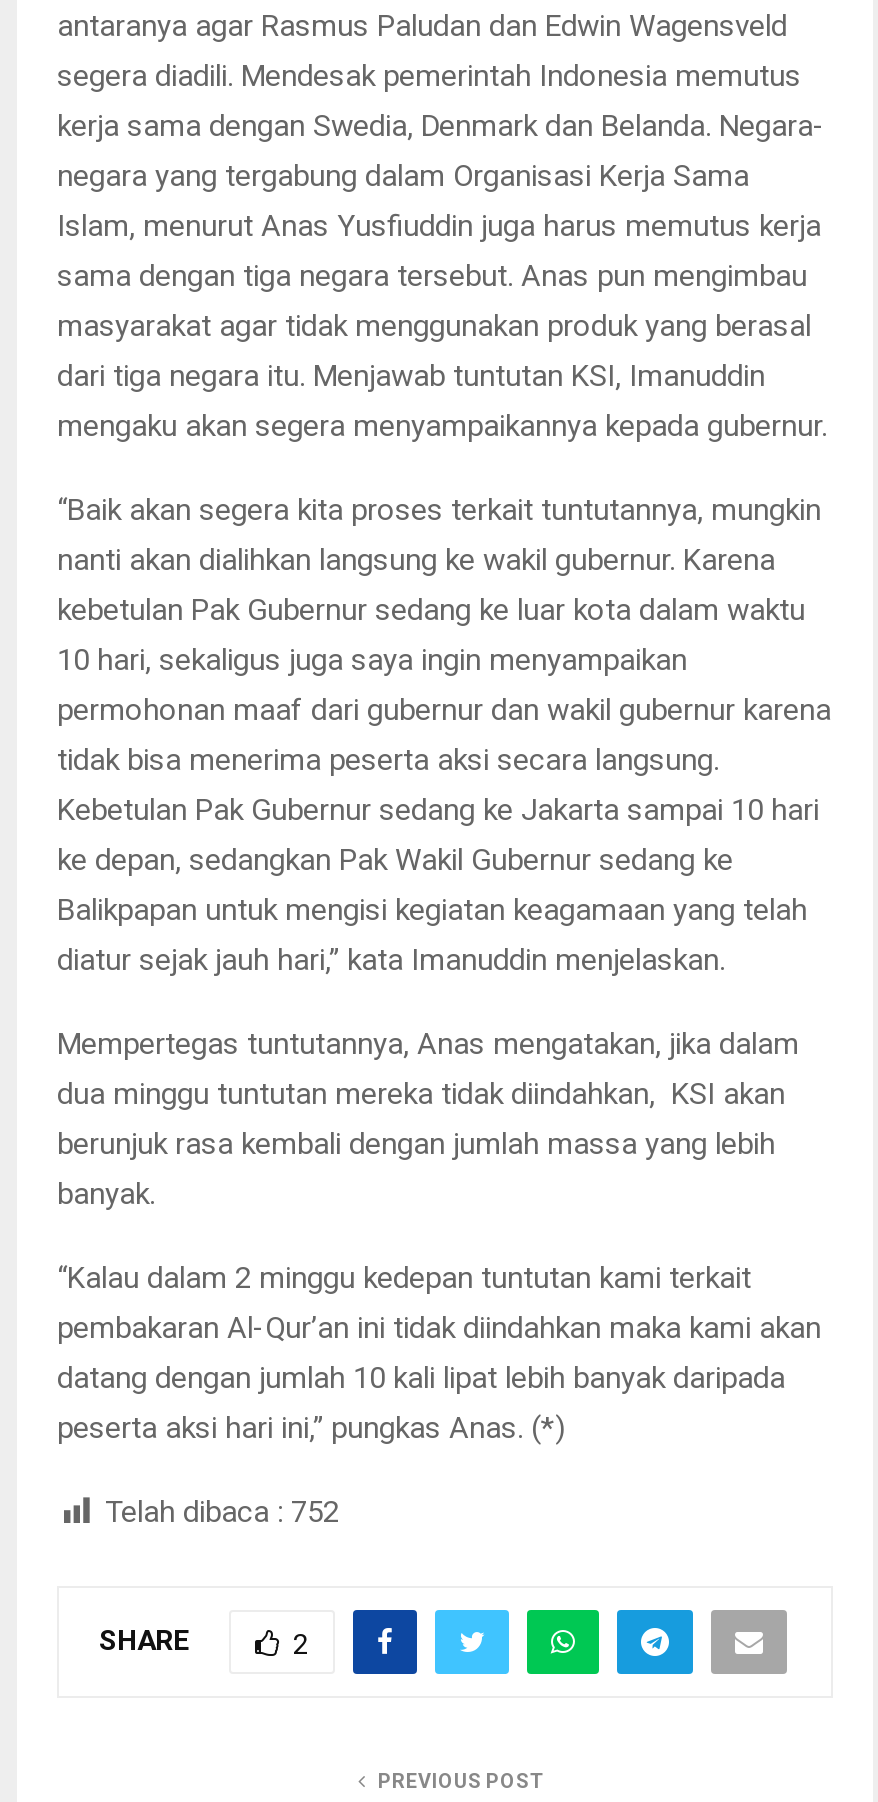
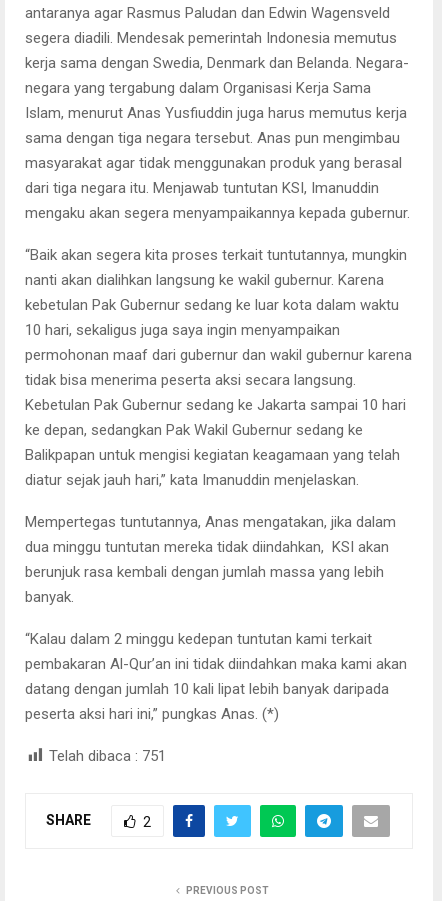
[105,1494,339,1530] Telah dibaca : 752 -> [49,747,166,765] Telah dibaca : 751

